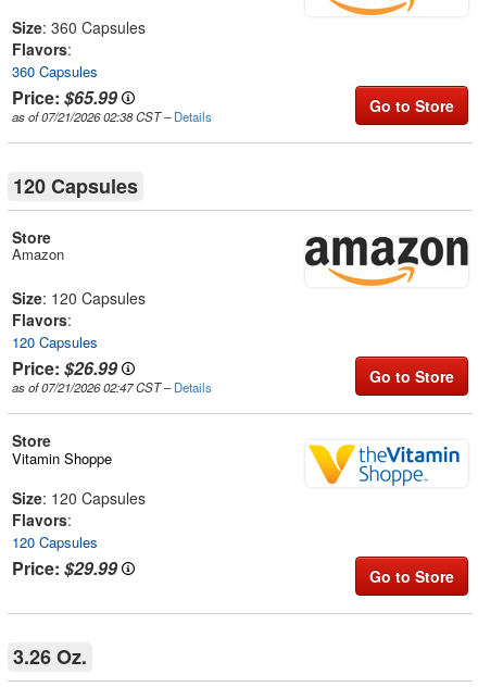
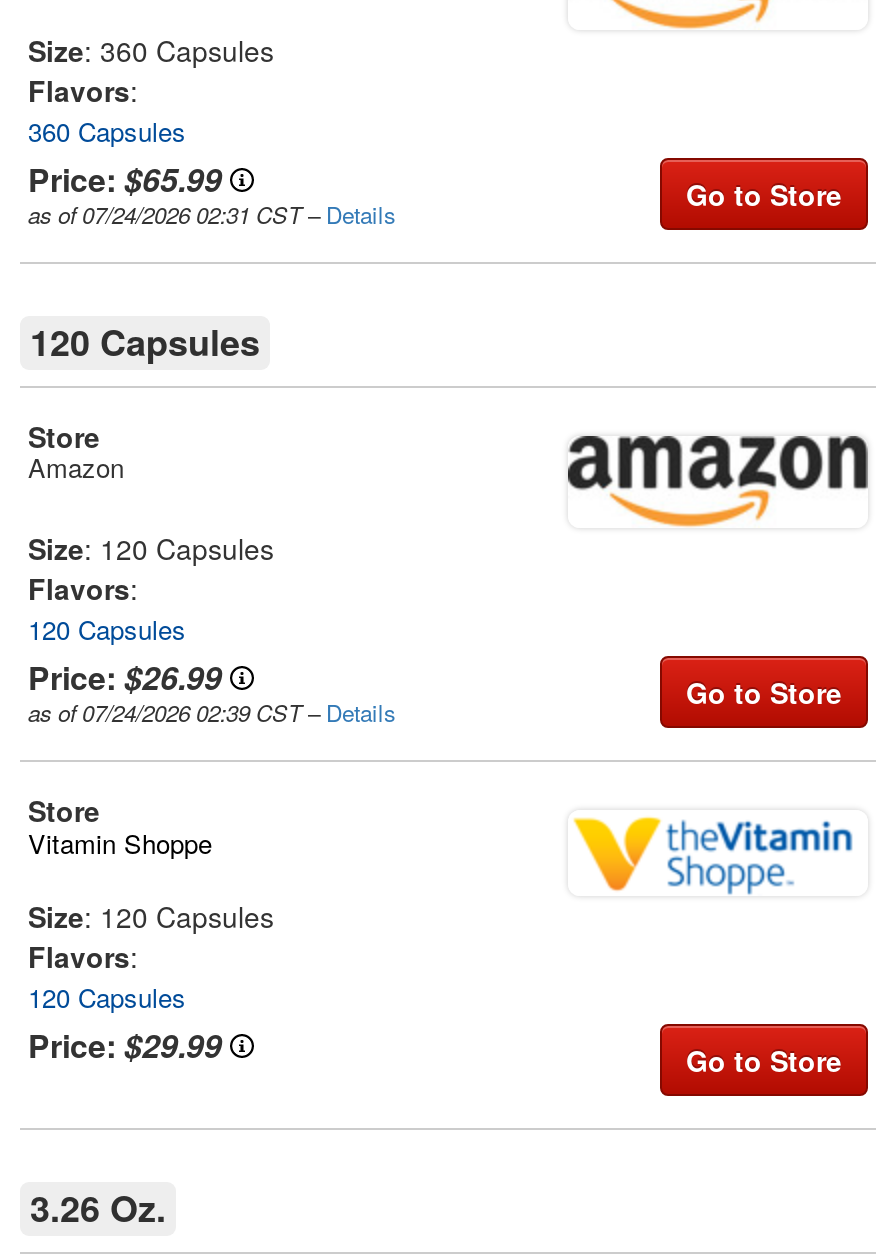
[12,107,212,125] as of 07/21/2026 02:38 CST– Details -> [28,197,396,229] as of 07/24/2026 02:31 CST– Details
[12,378,212,395] as of 07/21/2026 02:47 CST– Details -> [28,695,396,727] as of 07/24/2026 02:39 CST– Details

